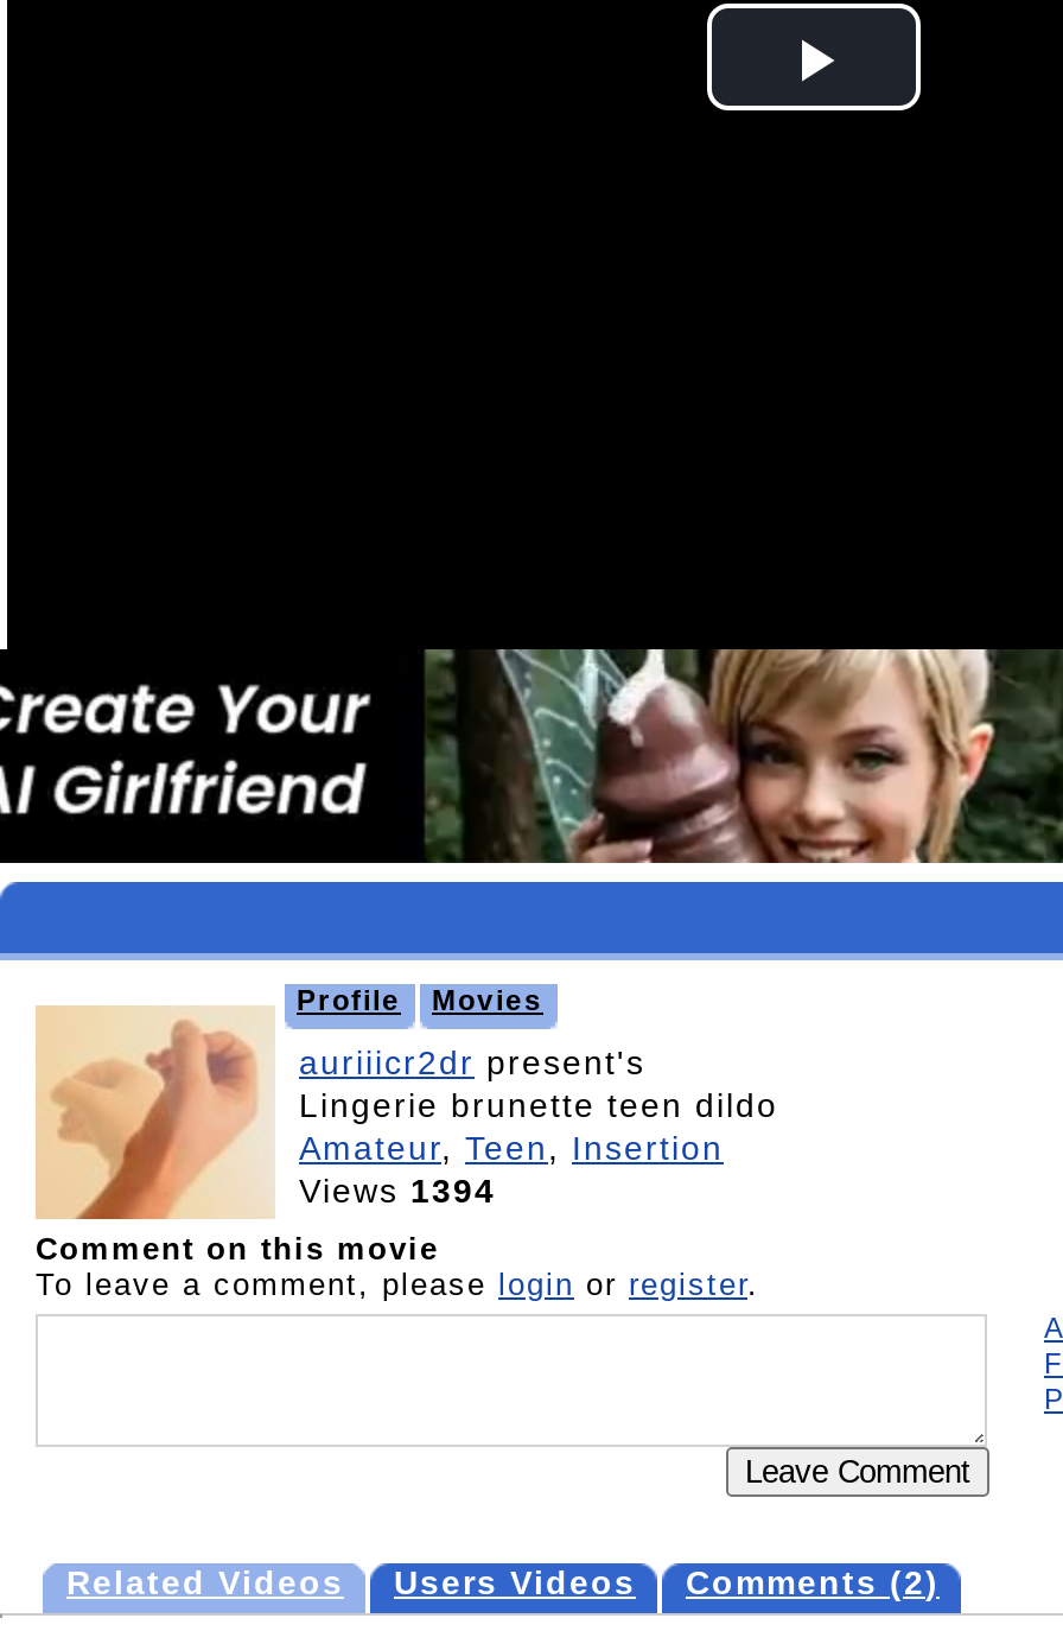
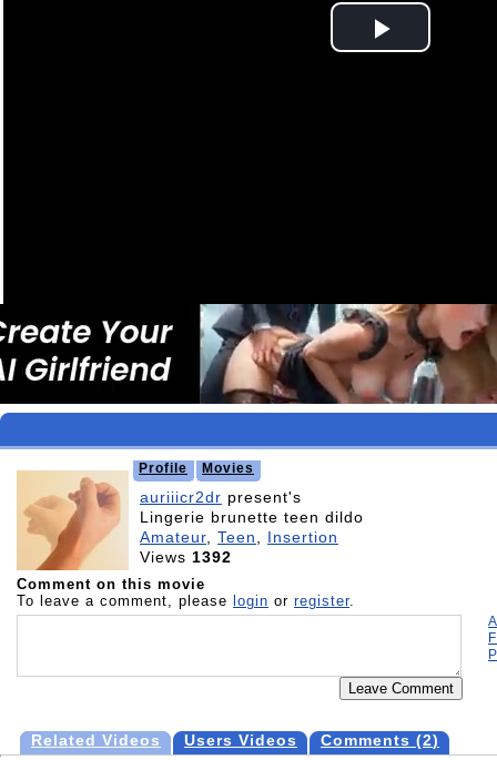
[427,647,1056,865] [image] -> [199,303,494,405] [image]
[299,1172,496,1210] Views 1394 -> [140,548,232,566] Views 1392

